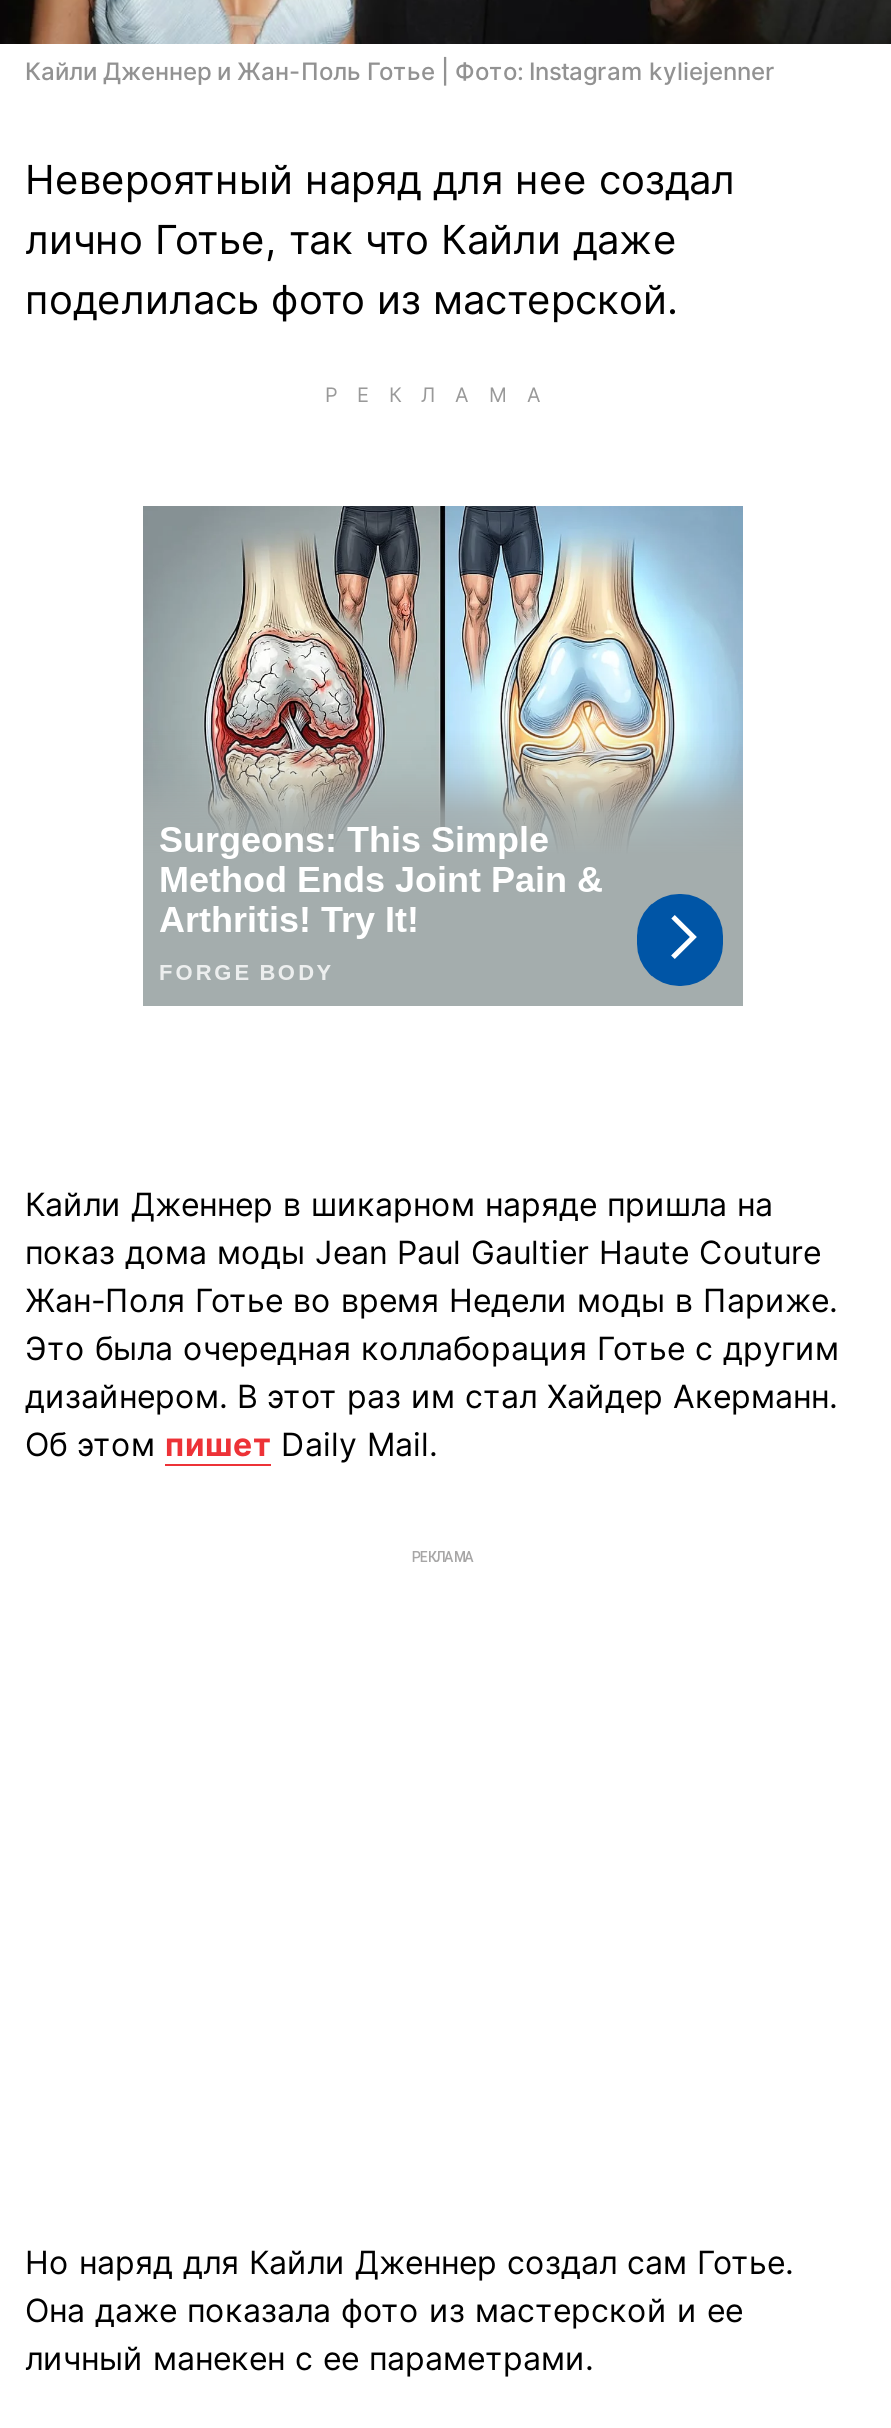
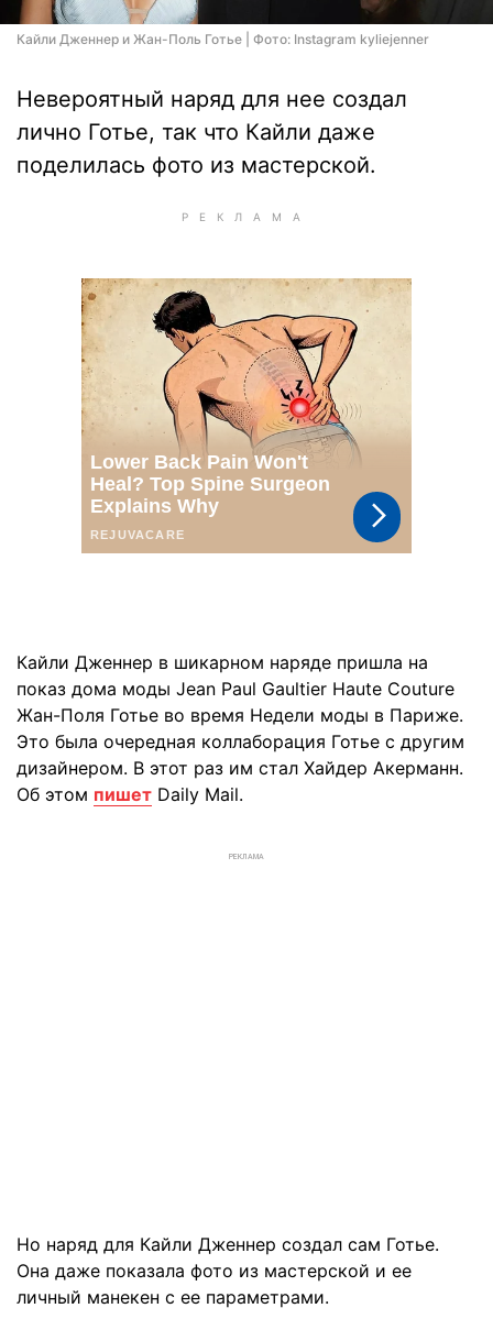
[141,504,745,1006] [image] -> [80,277,412,553] [image]

